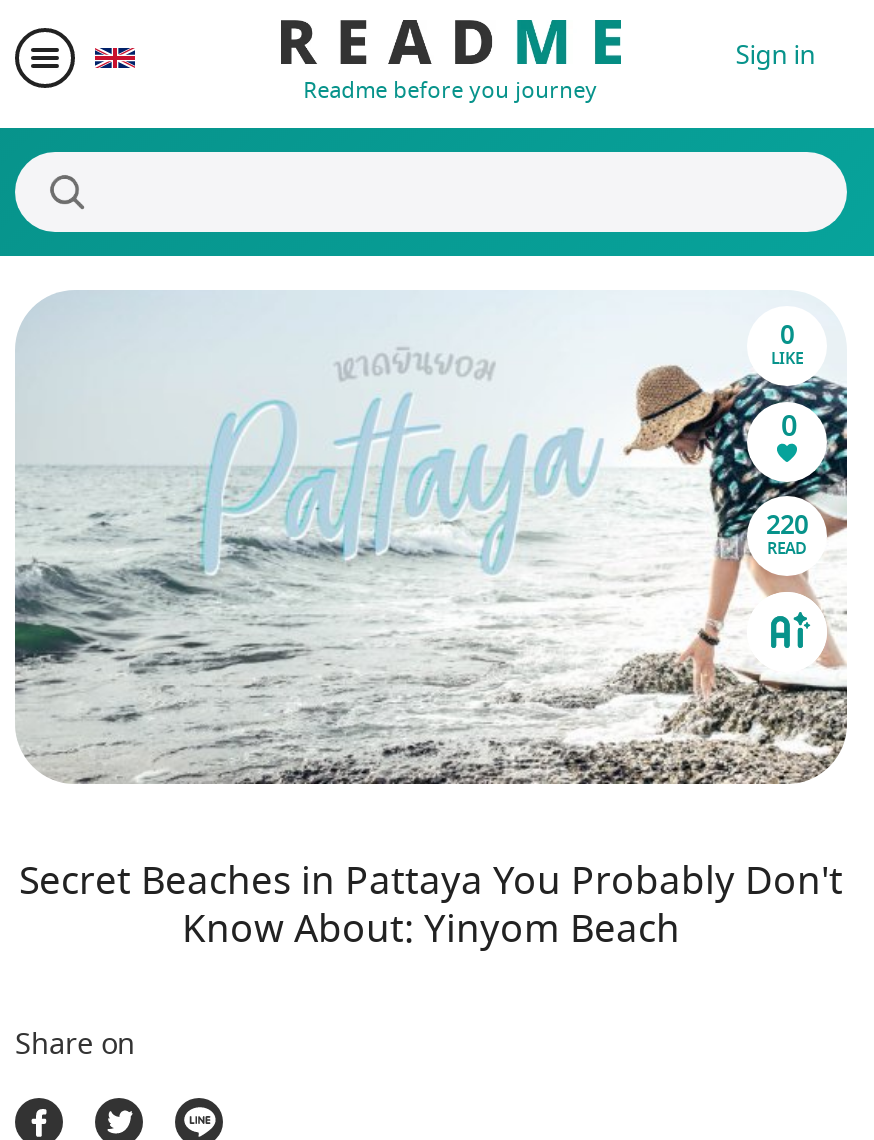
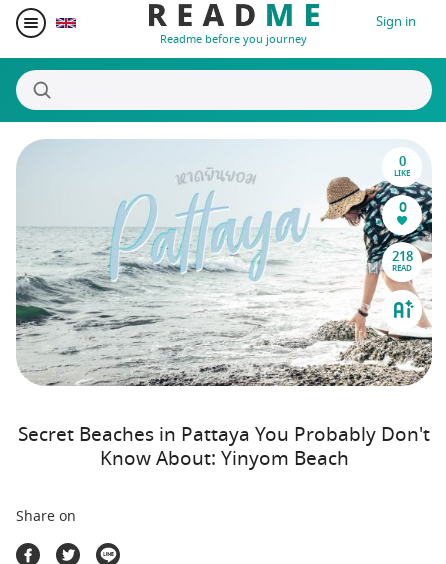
[766,506,808,544] 220 -> [391,247,412,266] 218

